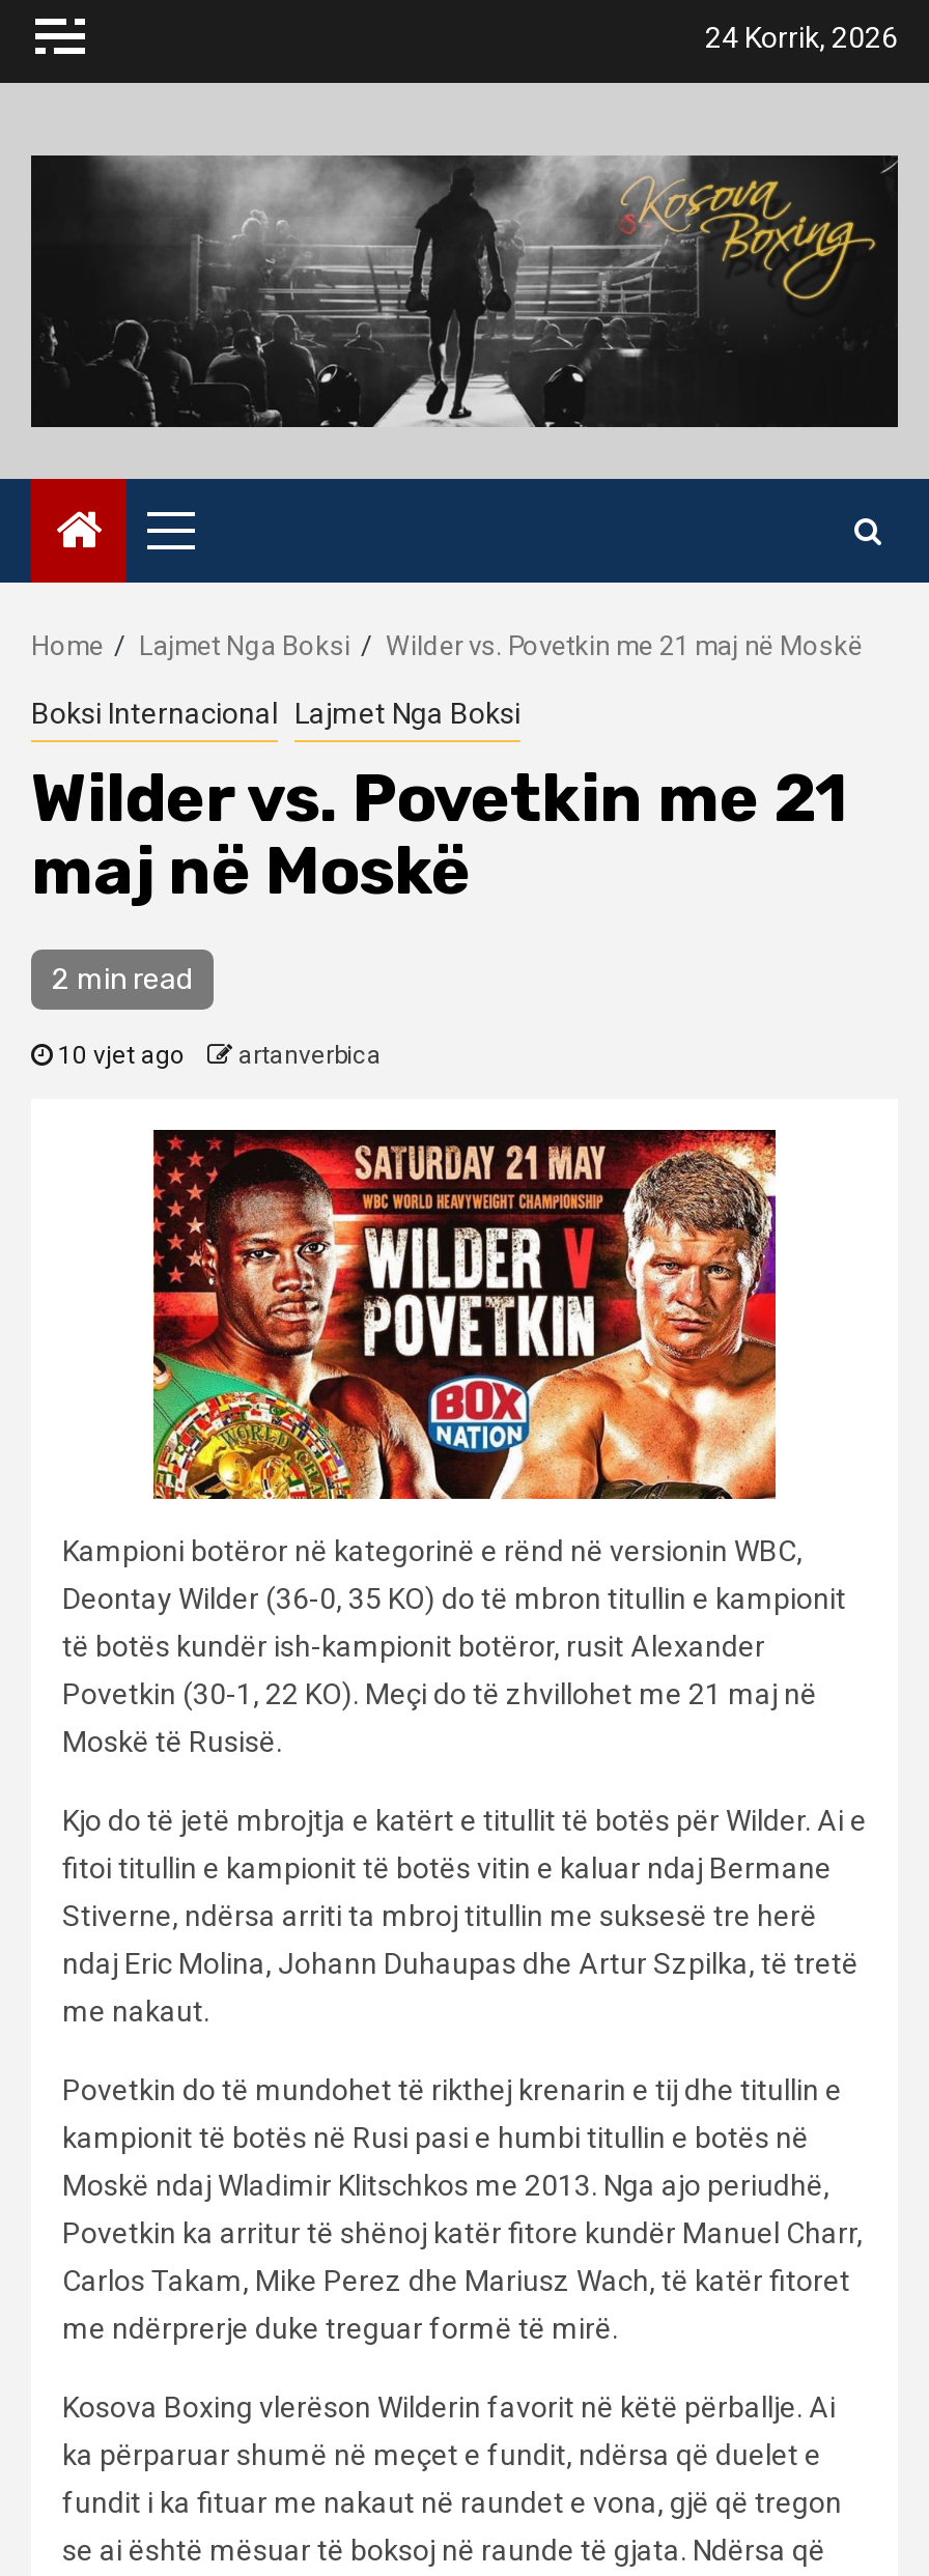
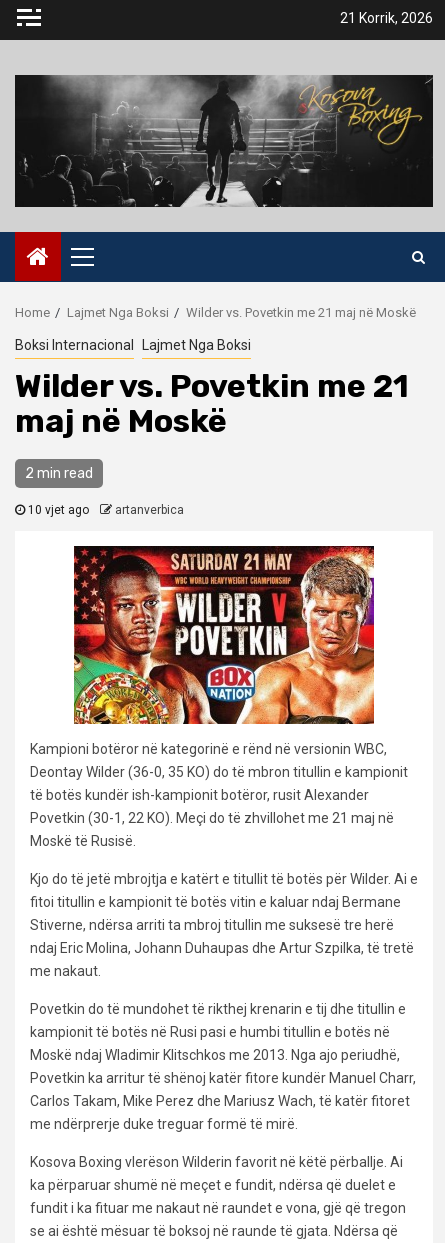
[705,20,898,53] 24 Korrik, 2026 -> [340,10,433,26] 21 Korrik, 2026

